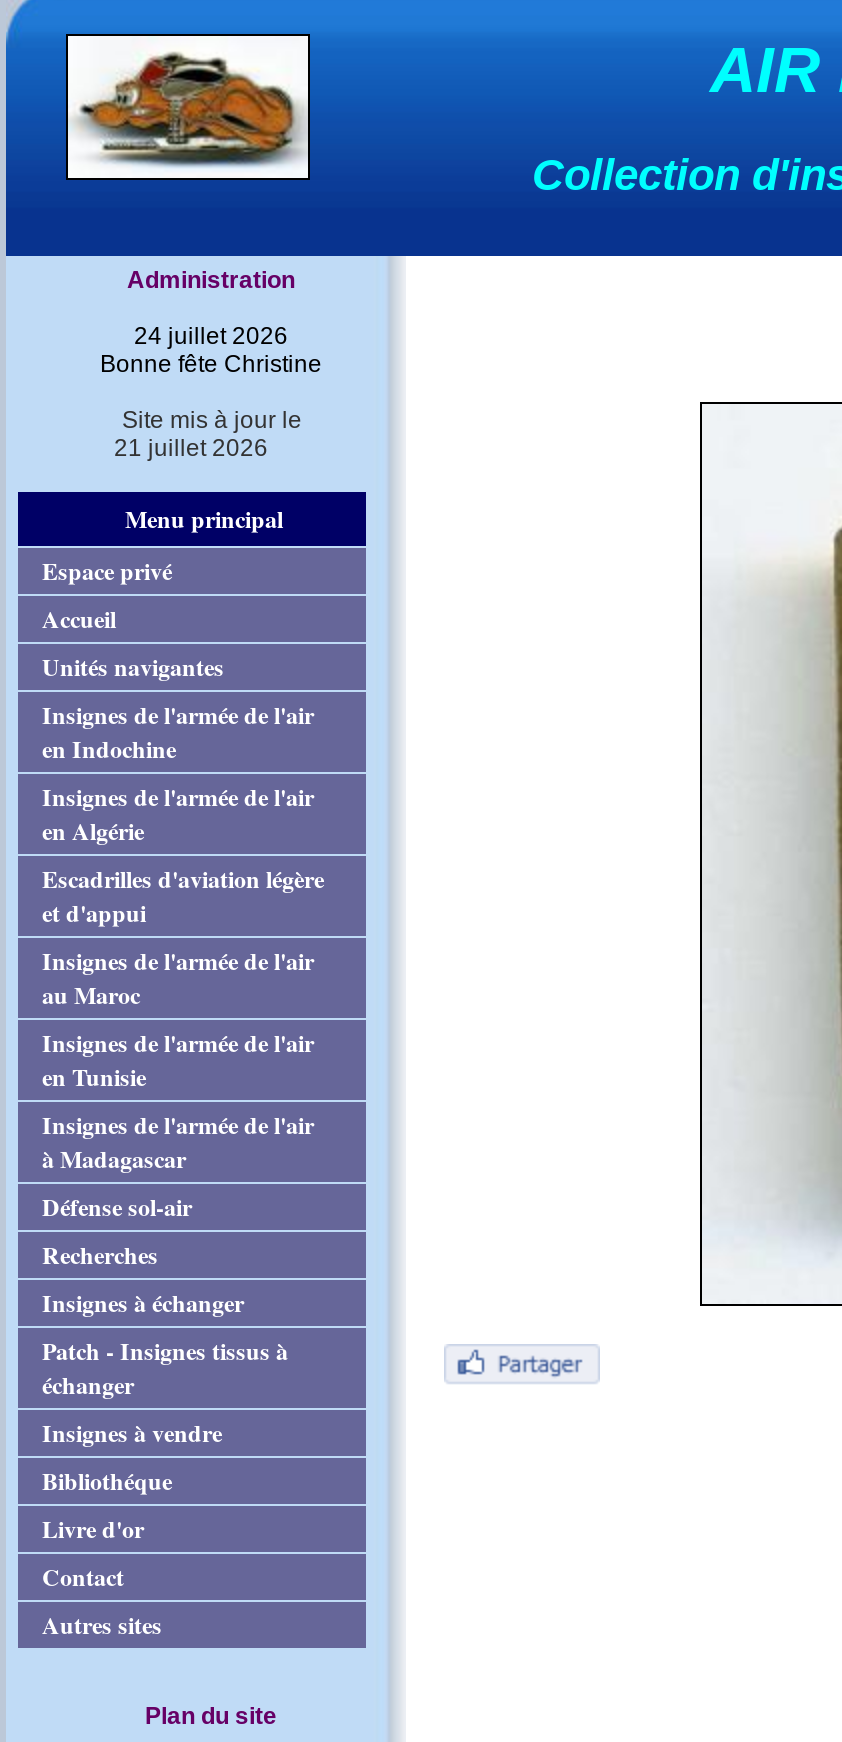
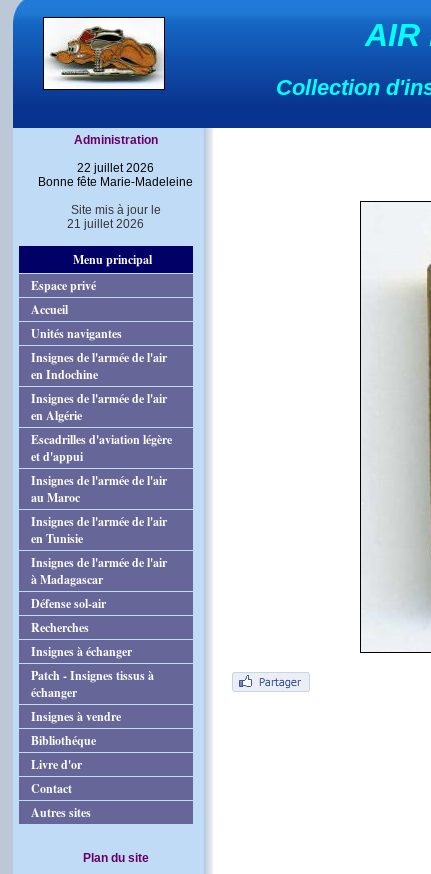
[134,322,288,350] 24 juillet 2026 -> [77,161,154,175] 22 juillet 2026
[100,350,322,378] Bonne fête Christine -> [38,175,193,189] Bonne fête Marie-Madeleine

